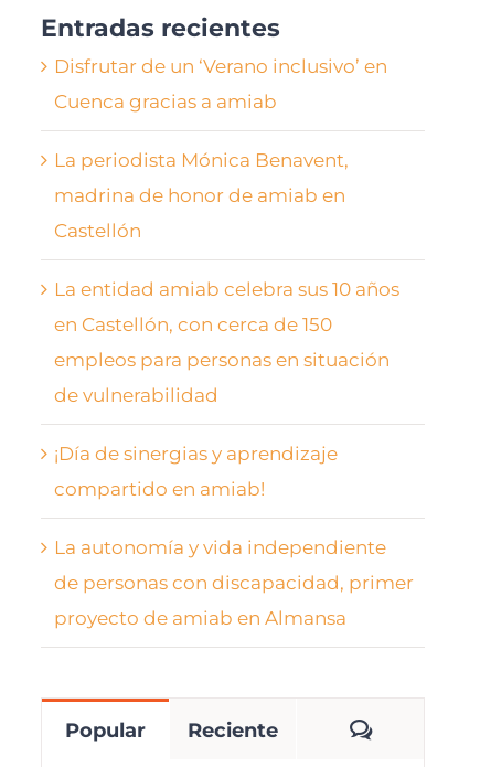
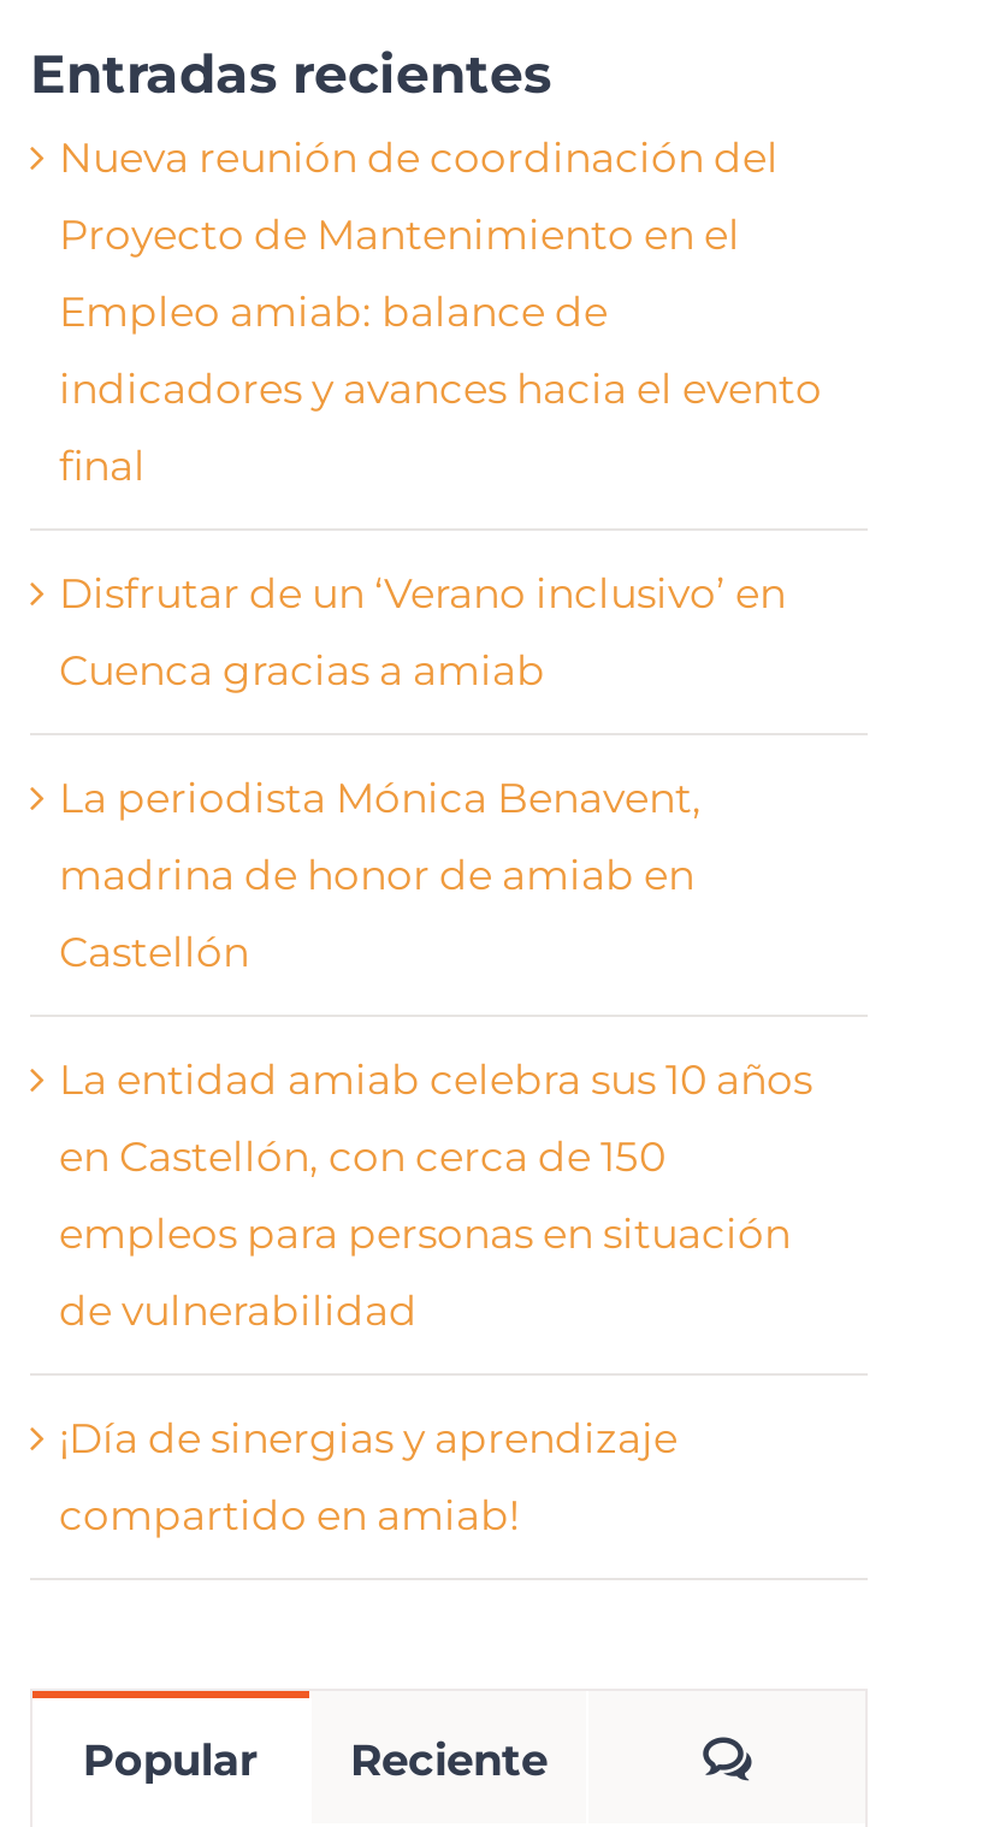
none -> [59,135,822,491] Nueva reunión de coordinación del | Proyecto de Mantenimiento en el | Empleo amiab: balance de | indicadores y avances hacia el evento | final
moved [54,56,399,500] -> [59,570,812,1541]: Disfrutar de un ‘Verano inclusivo’ en | Cuenca gracias a amiab | La periodista Mónica Benavent, | ... | ¡Día de sinergias y aprendizaje | compartido en amiab!
[54,537,414,630] La autonomía y vida independiente | de personas con discapacidad, primer | proyecto de amiab en Almansa -> none

